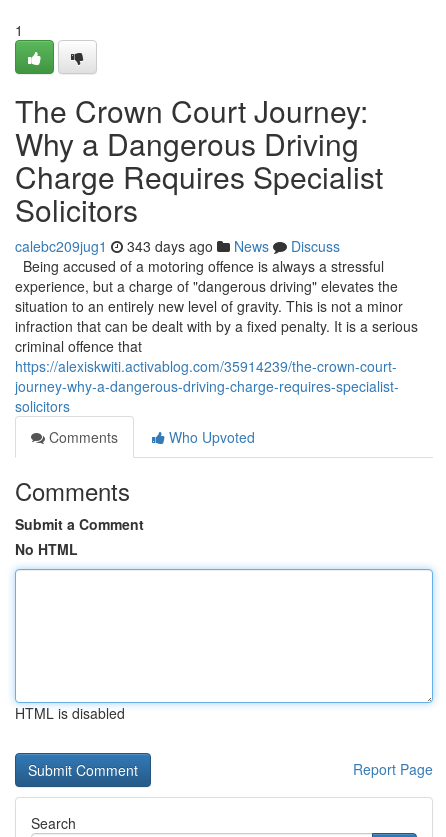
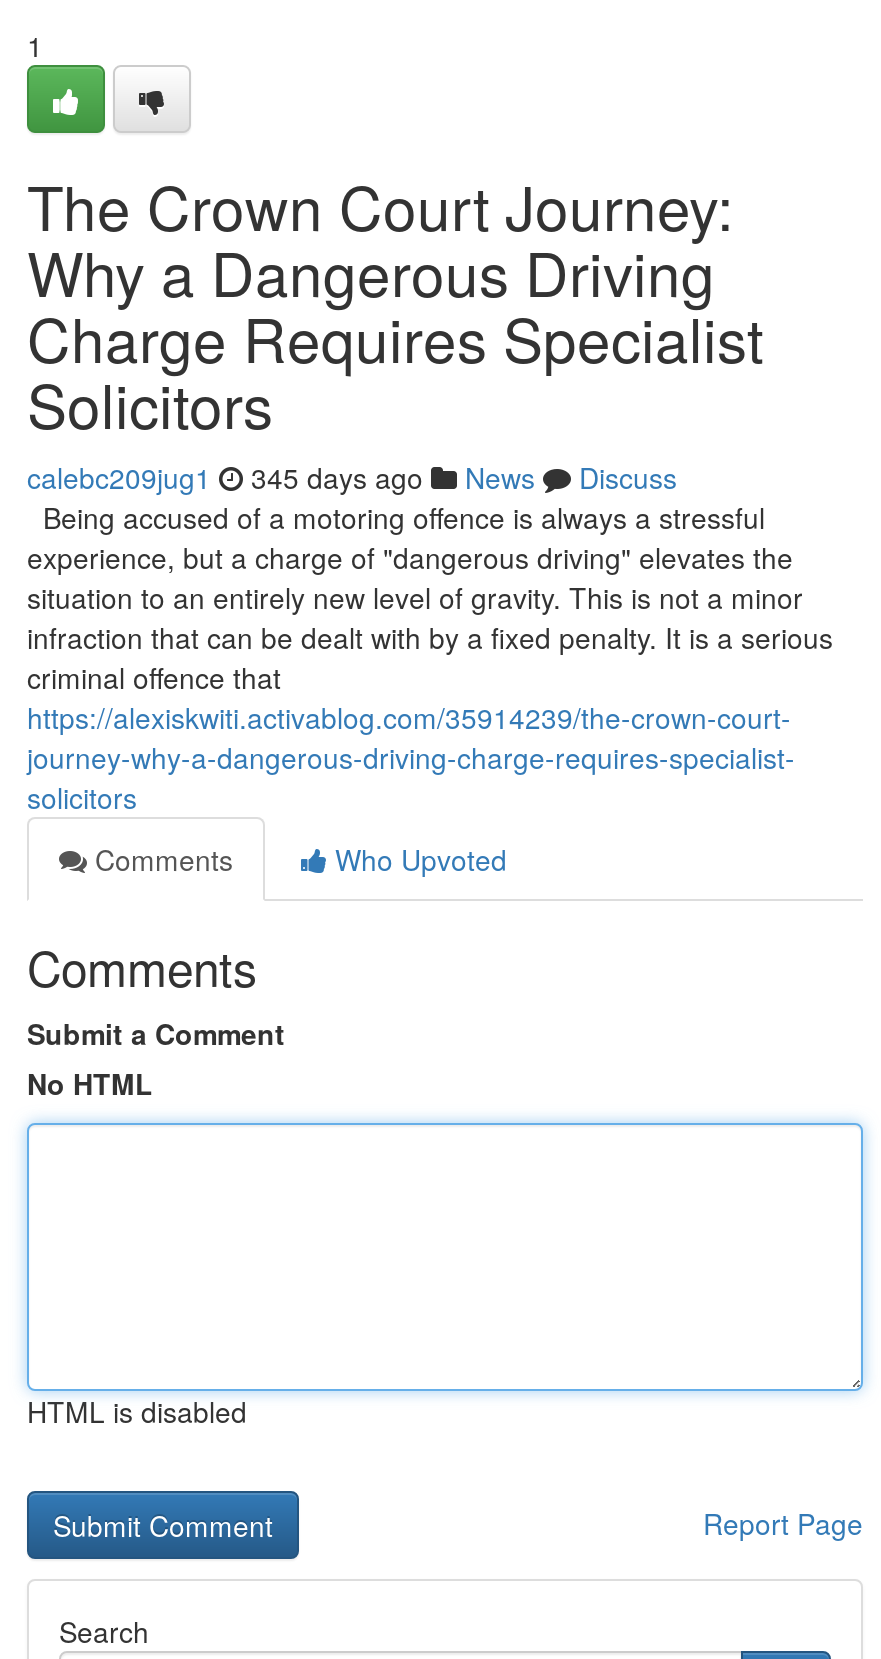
[15,236,340,256] calebc209jug1 343 days ago News Discuss -> [27,457,677,497] calebc209jug1 345 days ago News Discuss

